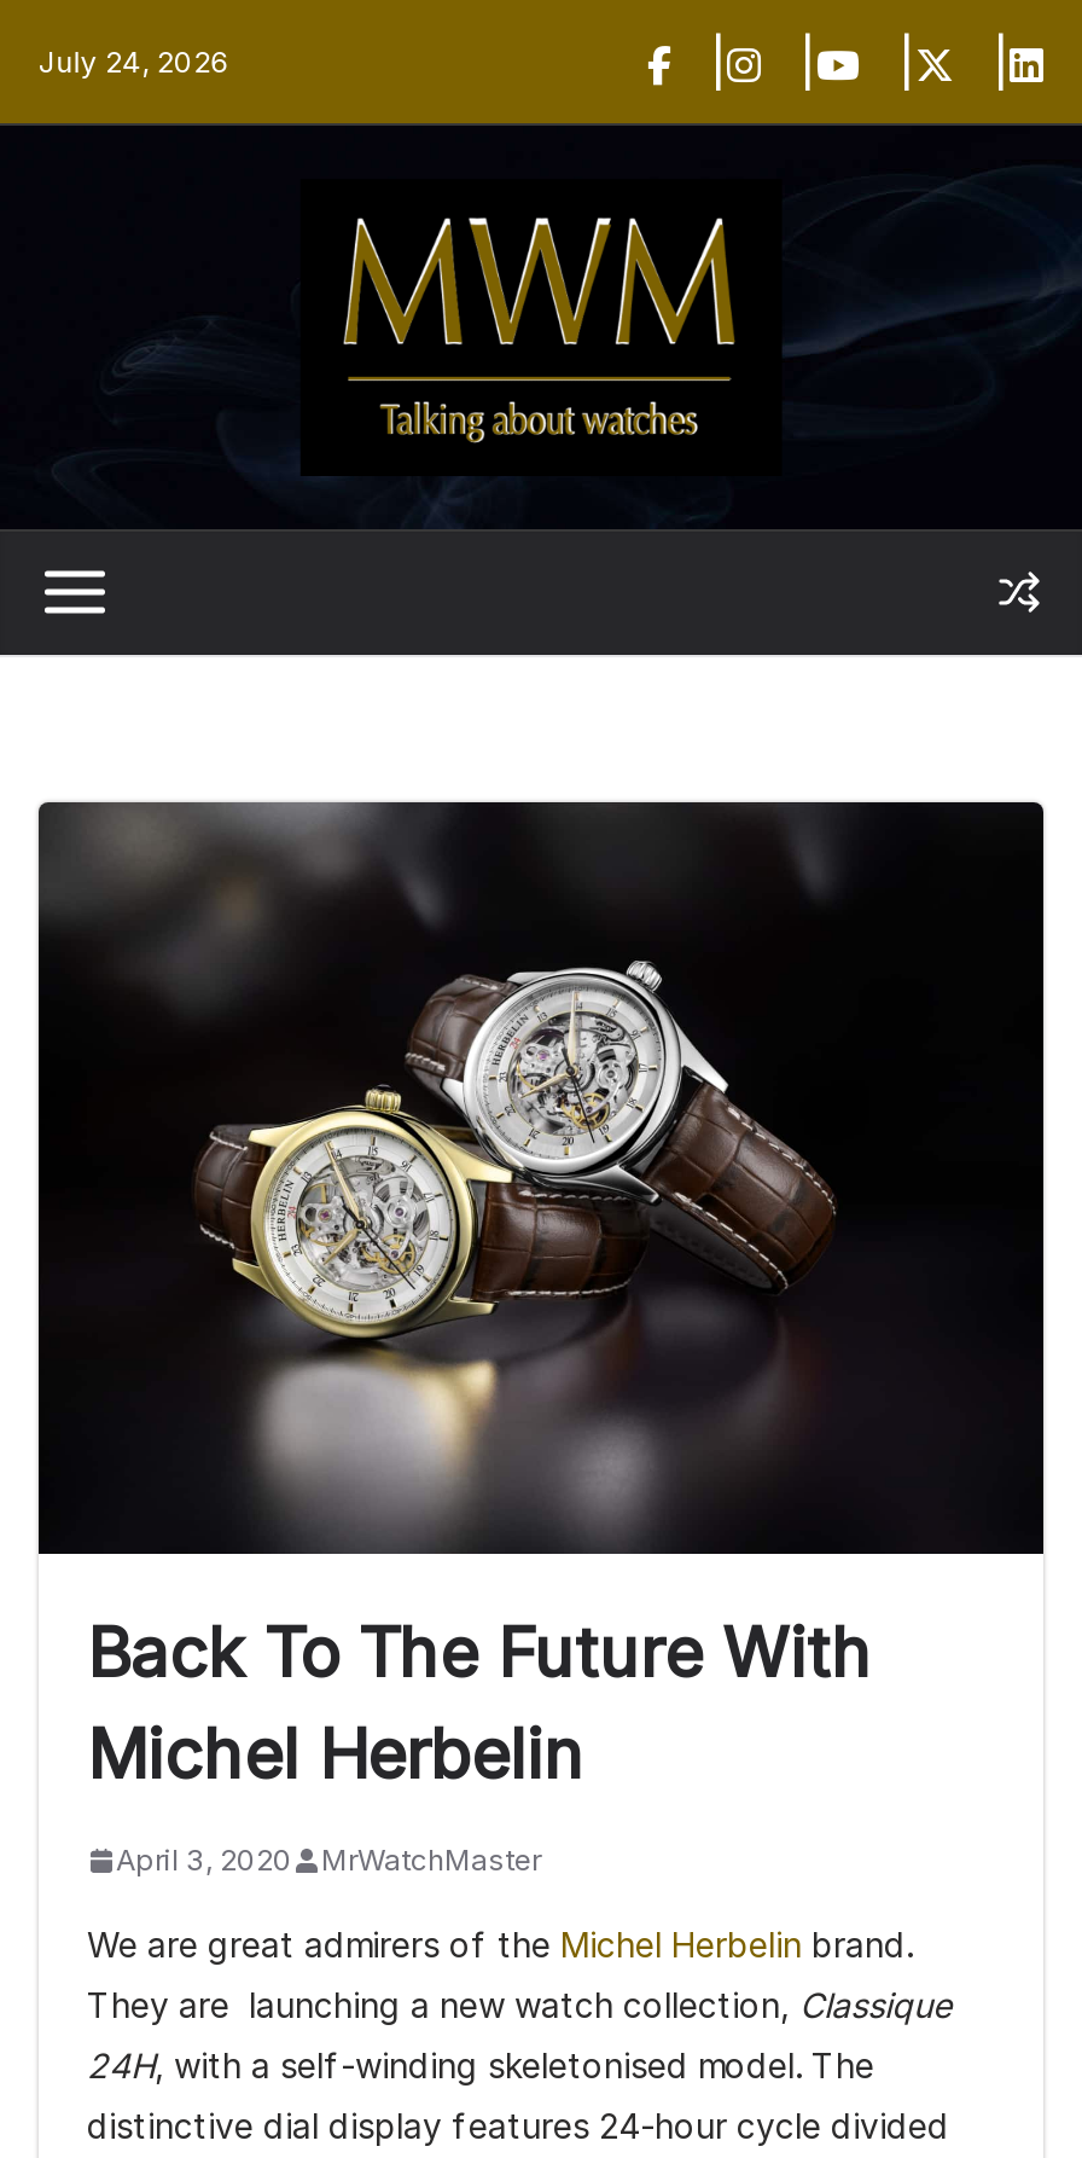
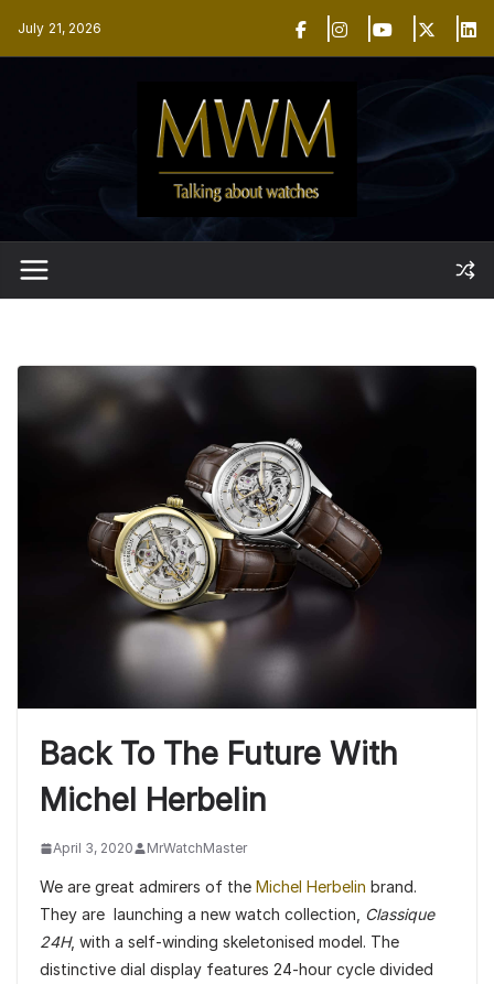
[39,43,230,80] July 24, 2026 -> [18,20,102,36] July 21, 2026

